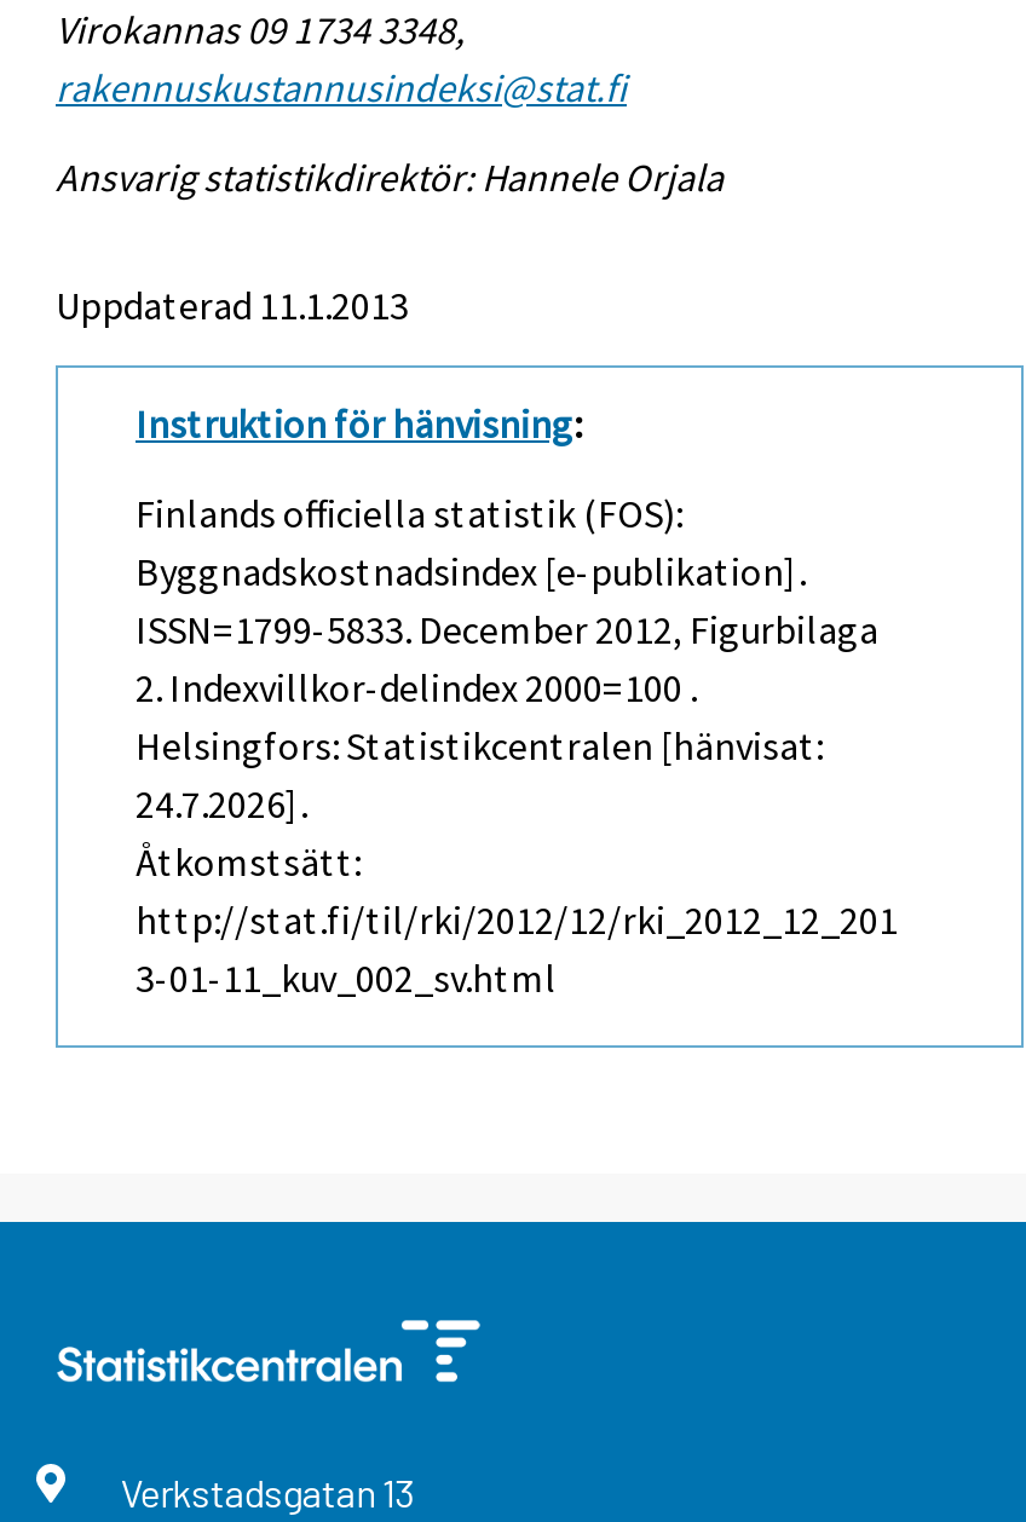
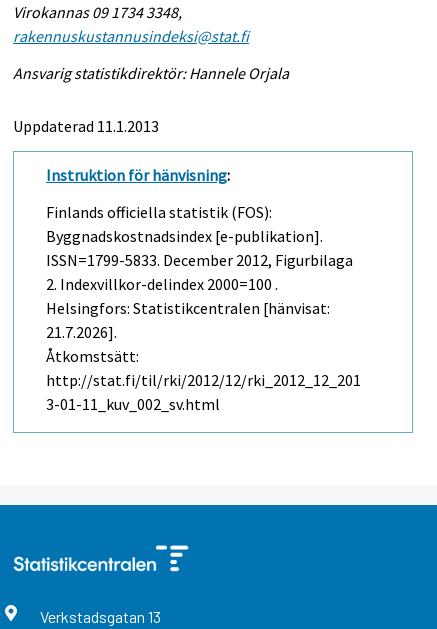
[136,779,307,827] 24.7.2026]. -> [46,322,117,342] 21.7.2026].

